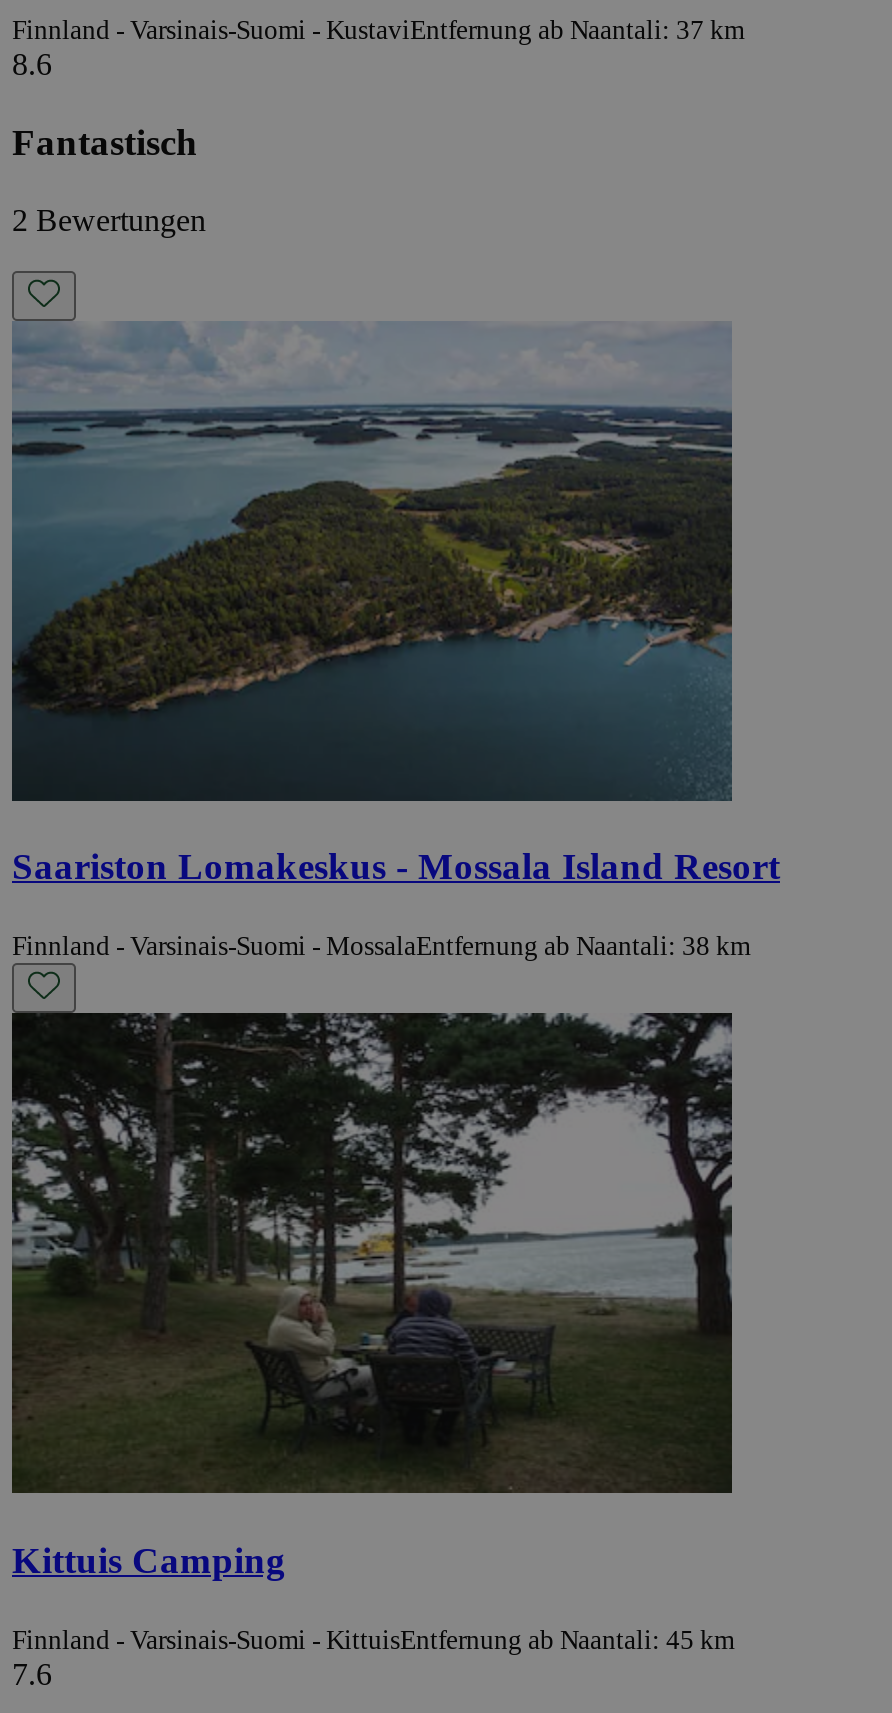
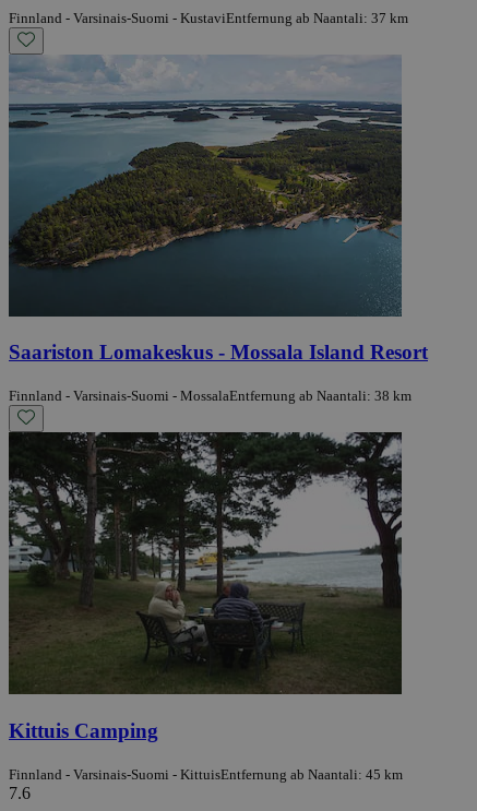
[12,48,206,236] 8.6 | Fantastisch | 2 Bewertungen -> none

